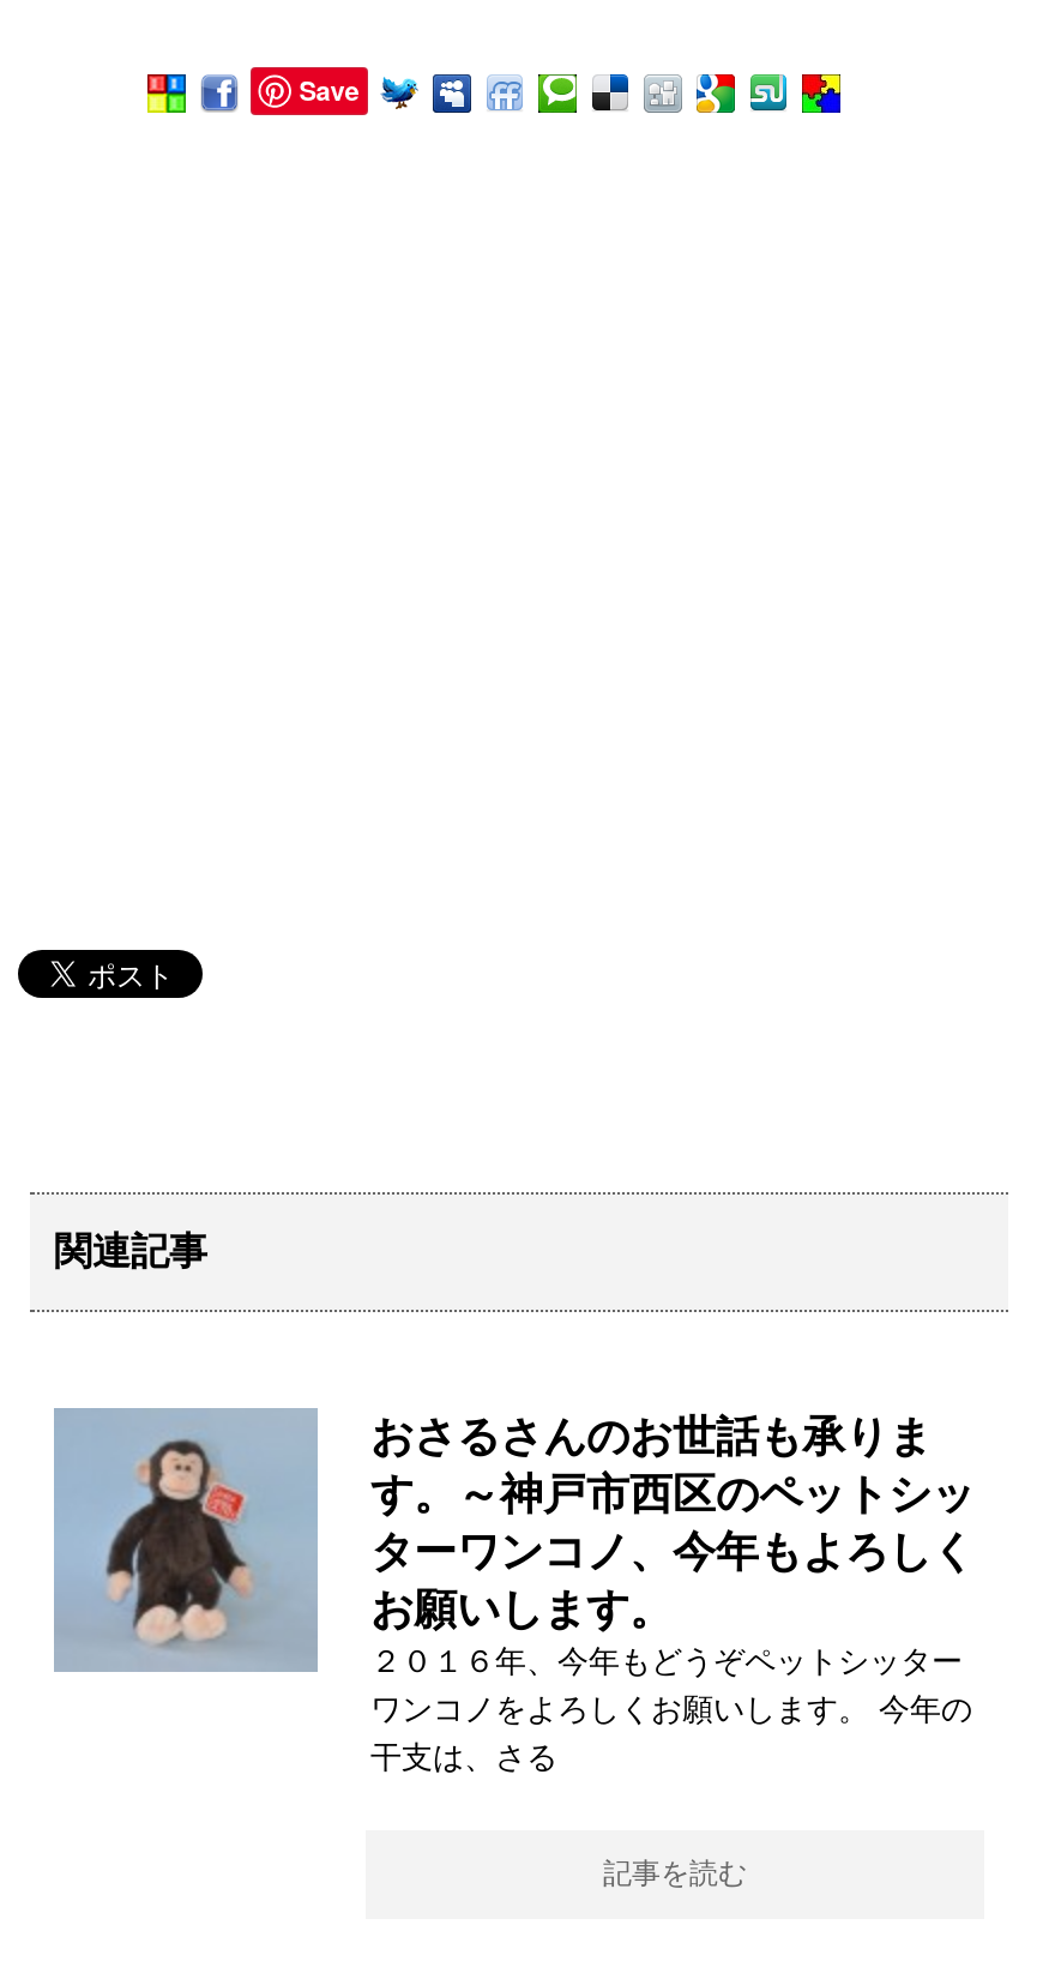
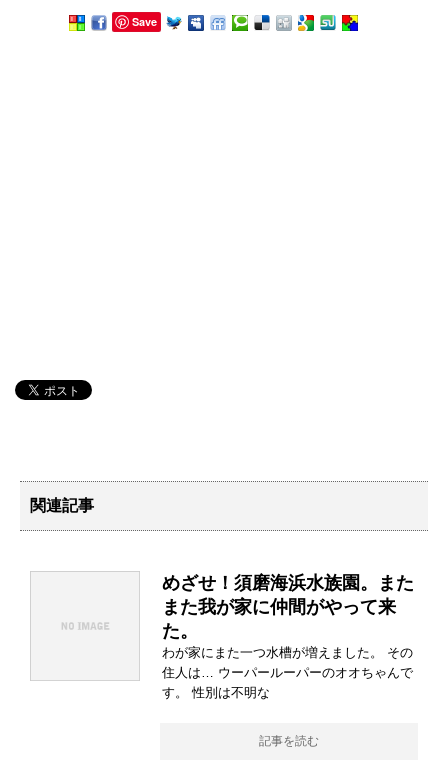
[54,1408,318,1672] [image] -> none
[370,1413,975,1775] おさるさんのお世話も承りま | す。～神戸市西区のペットシッ | ターワンコノ、今年もよろしく | お願いします。 | ２０１６年、今年もどうぞペットシッター | ワンコノをよろしくお願いします。 今年の | 干支は、さる -> [162,573,414,700] めざせ！須磨海浜水族園。また | また我が家に仲間がやって来 | た。 | わが家にまた一つ水槽が増えました。 その | 住人は… ウーパールーパーのオオちゃんで | す。 性別は不明な

